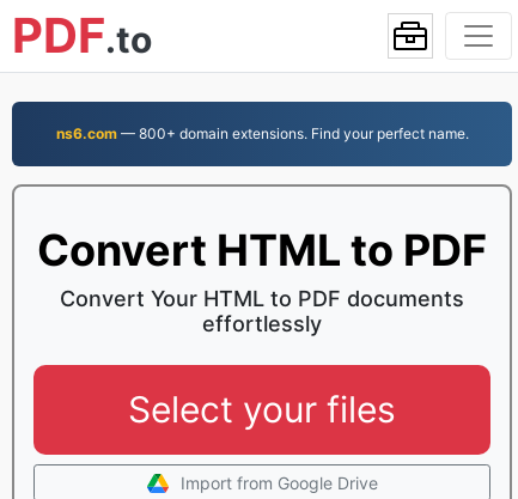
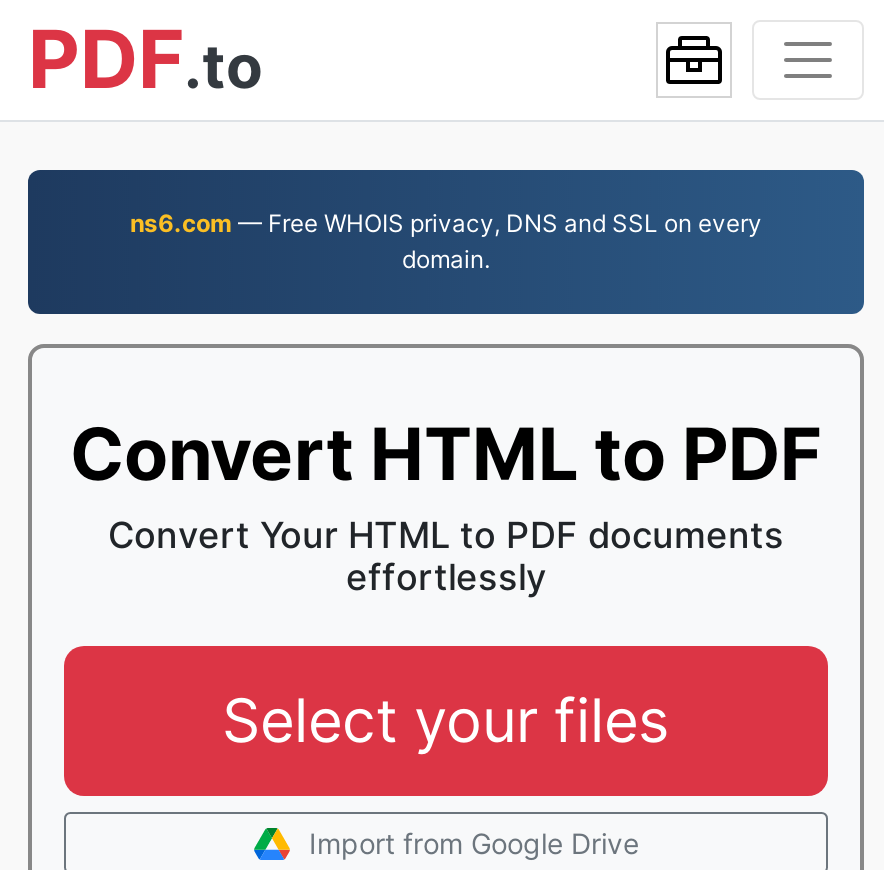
[56,124,468,142] ns6.com — 800+ domain extensions. Find your perfect name. -> [130,208,762,274] ns6.com — Free WHOIS privacy, DNS and SSL on every | domain.

